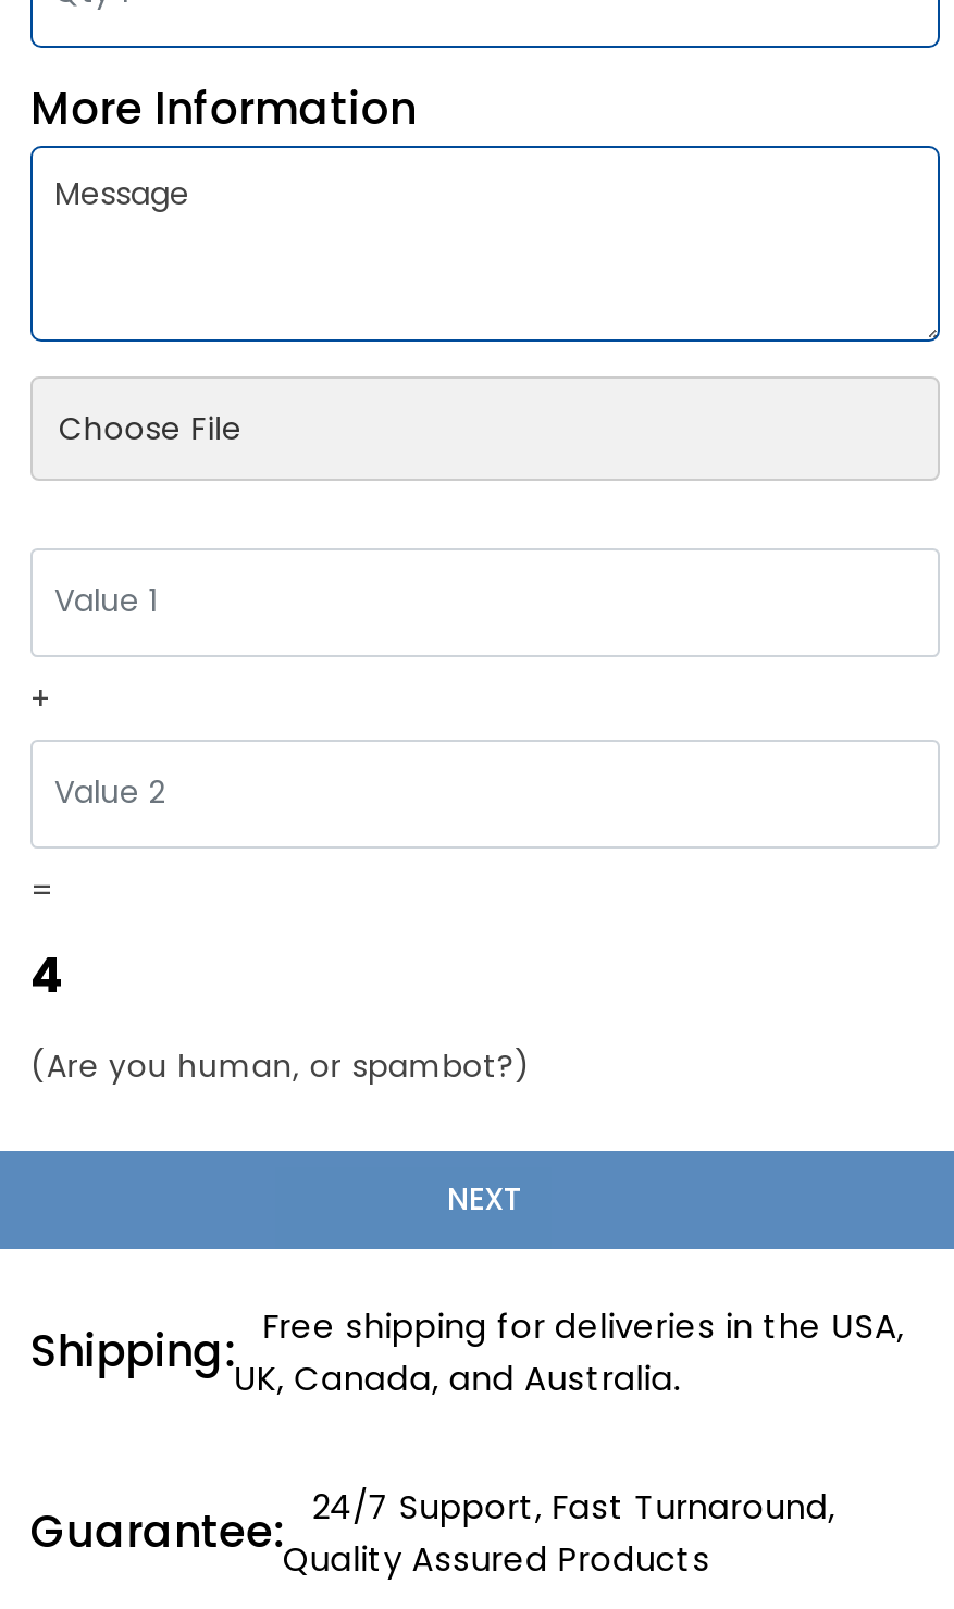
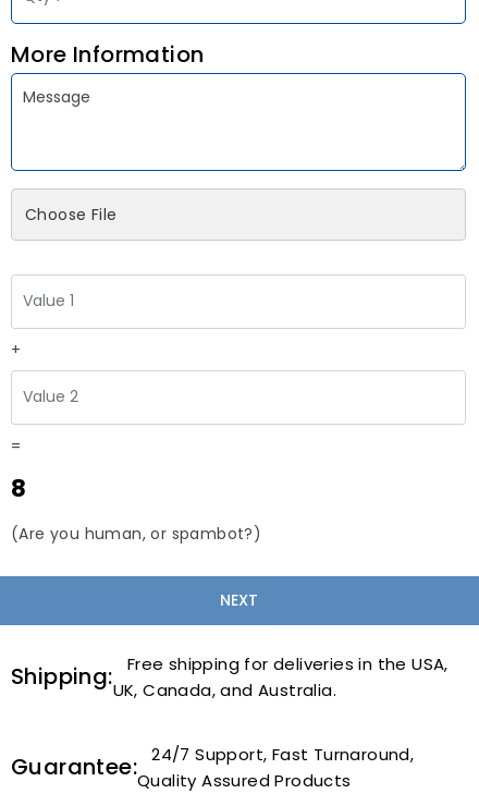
[30,941,64,1009] 4 -> [11,471,27,505] 8

